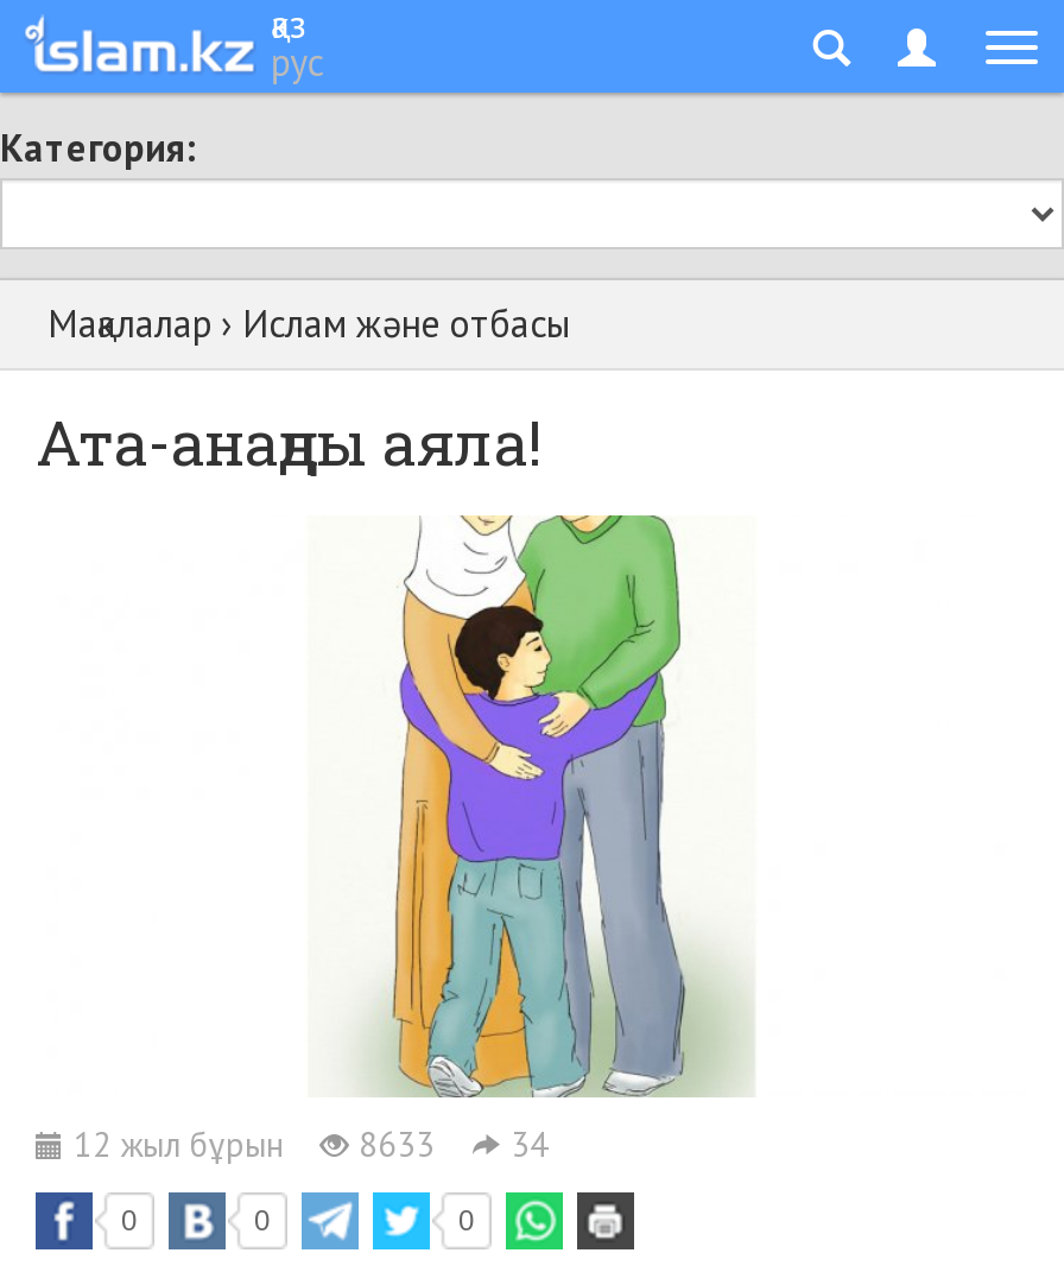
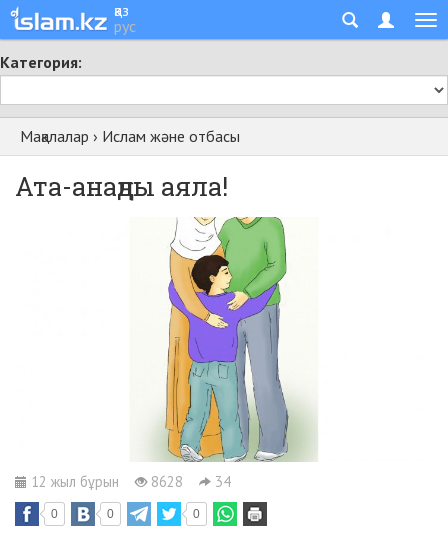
[64,1122,549,1167] 12 жыл бұрын 8633 34 -> [27,472,231,491] 12 жыл бұрын 8628 34

